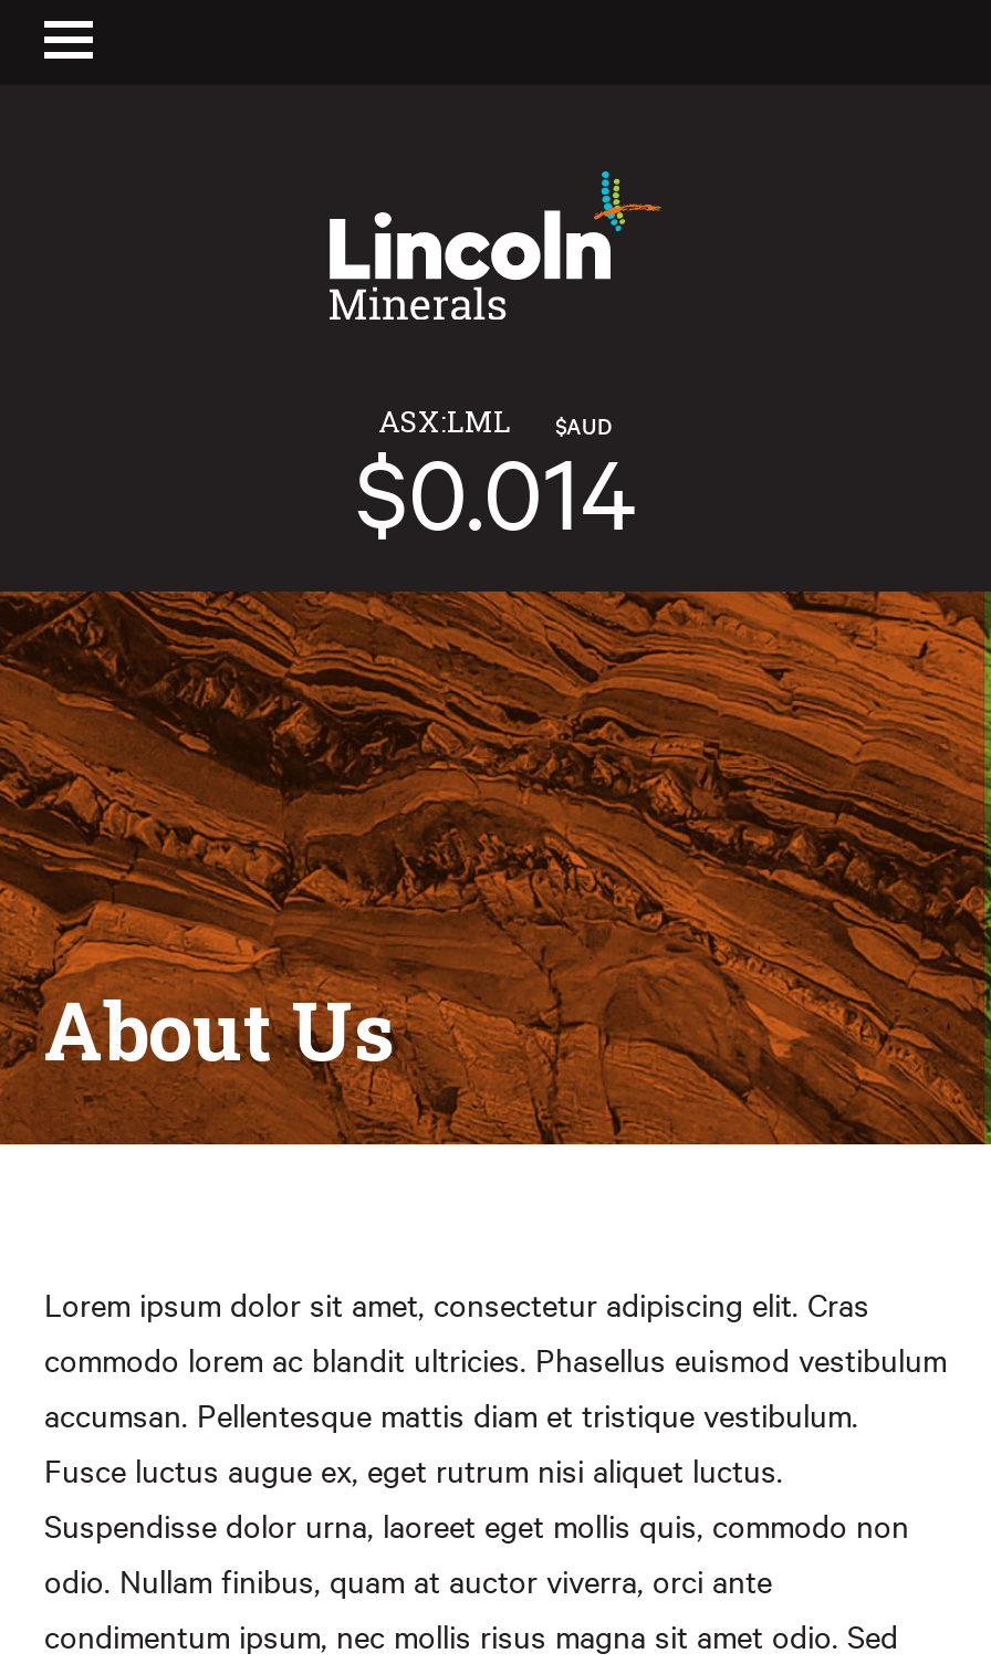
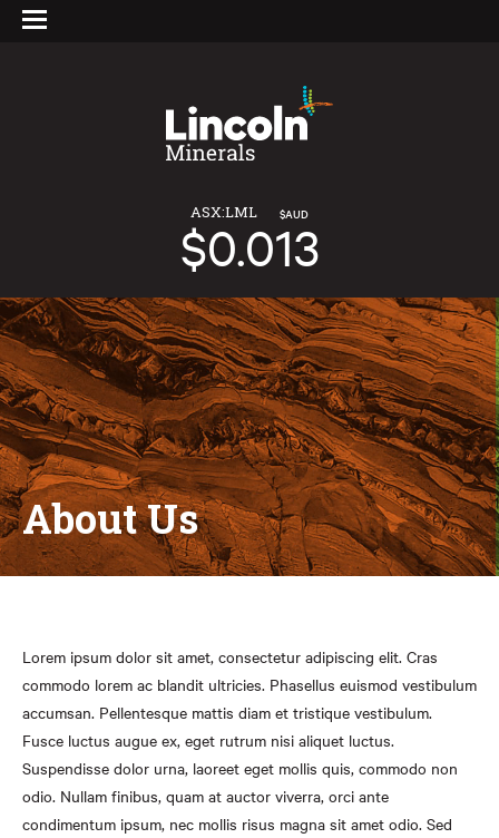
[355,429,636,551] $0.014 -> [180,216,319,277] $0.013

